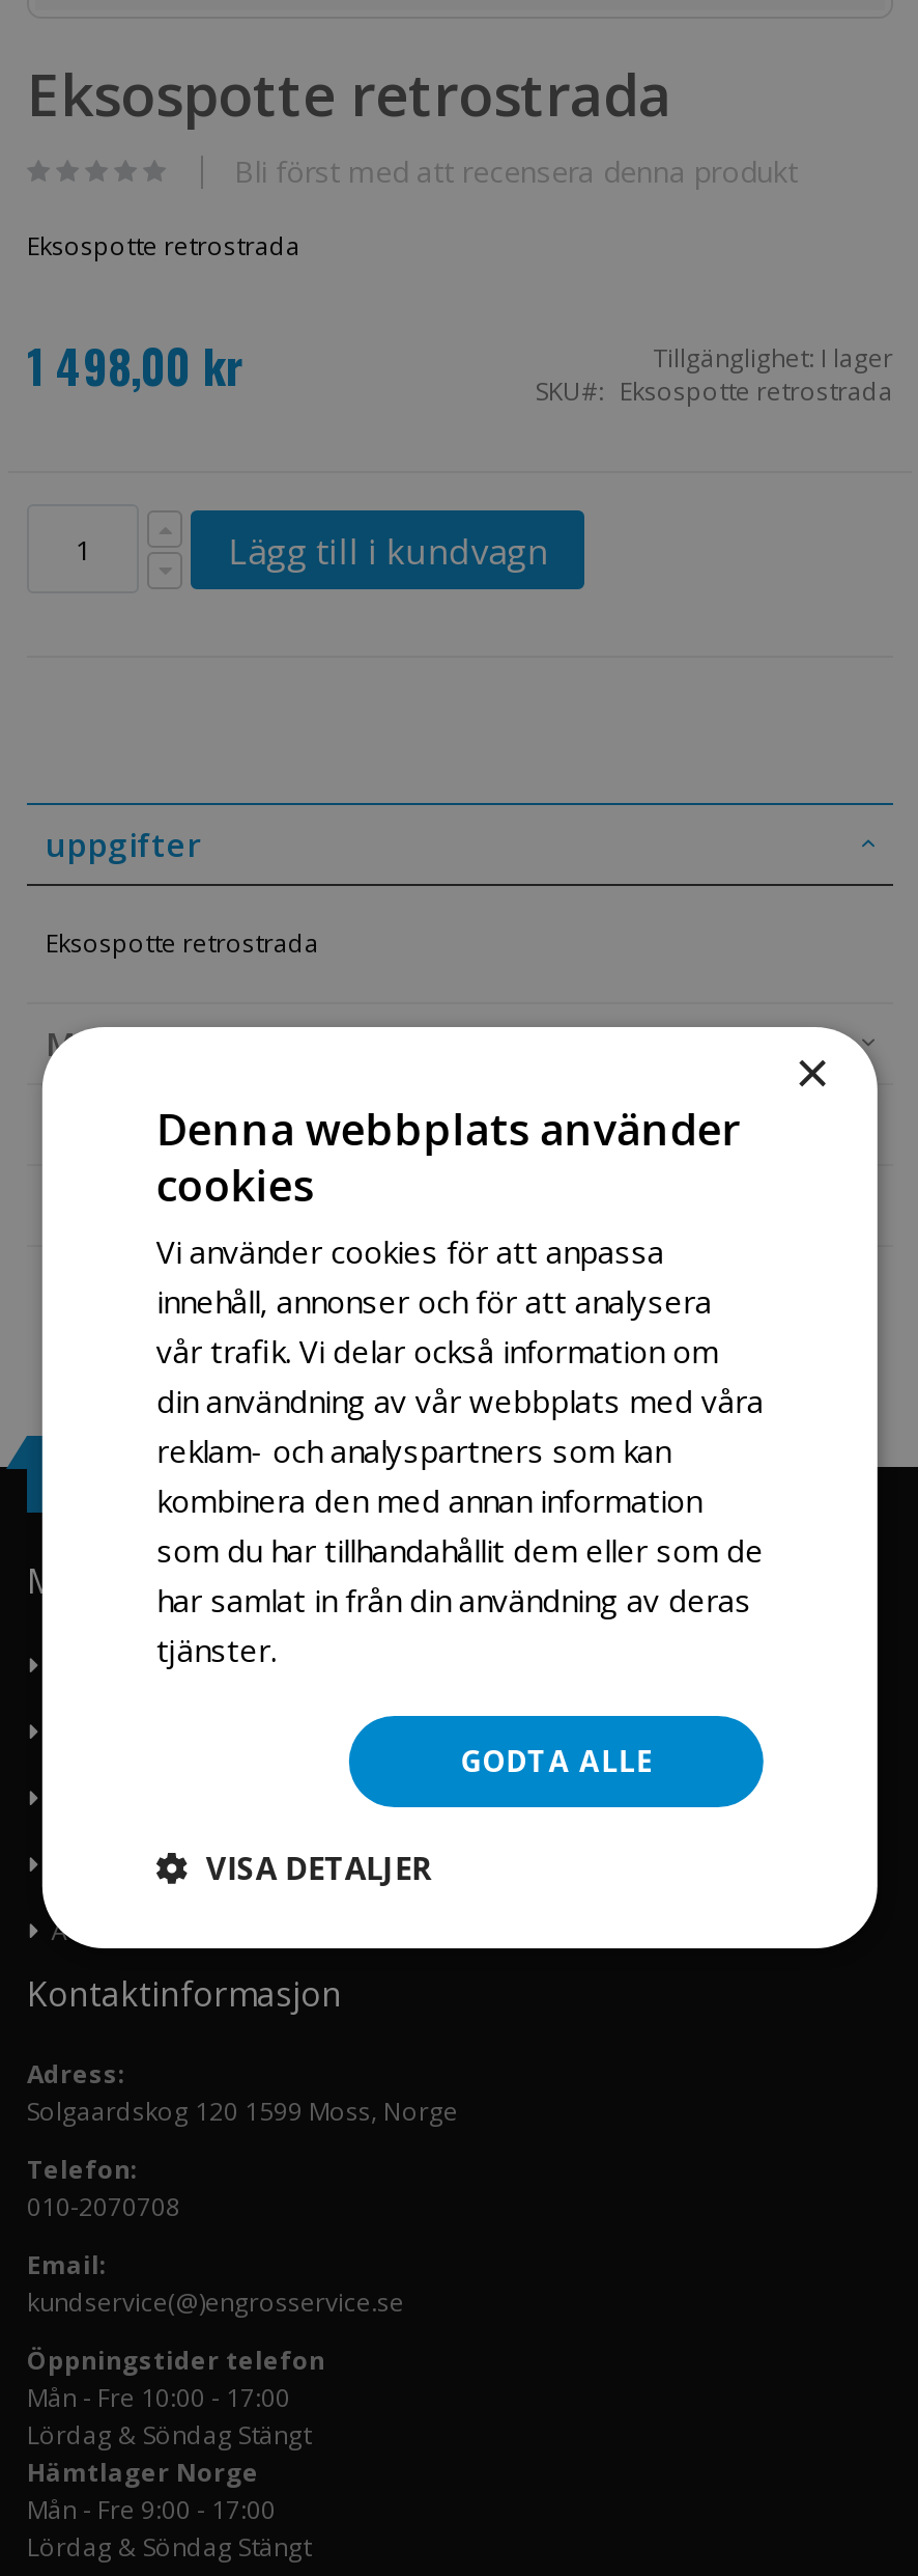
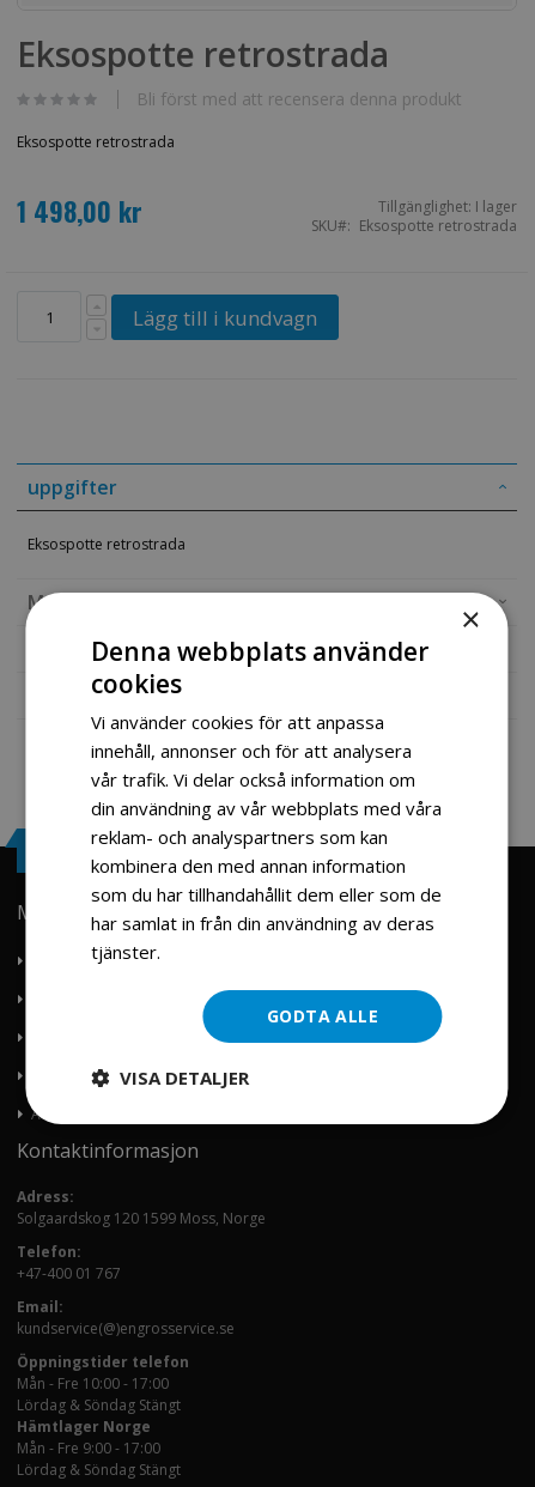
[27,2190,180,2225] 010-2070708 -> [17,1264,121,1284] +47-400 01 767

